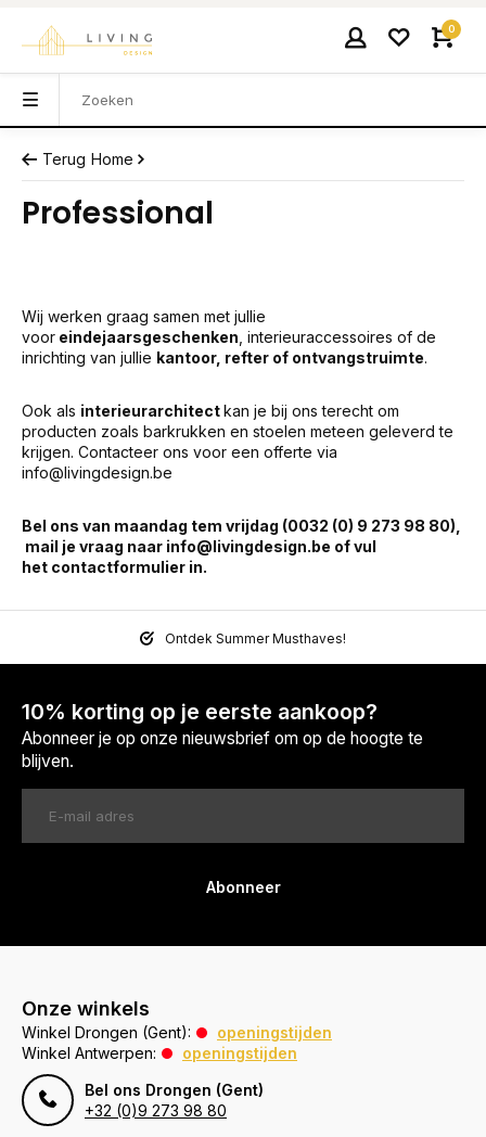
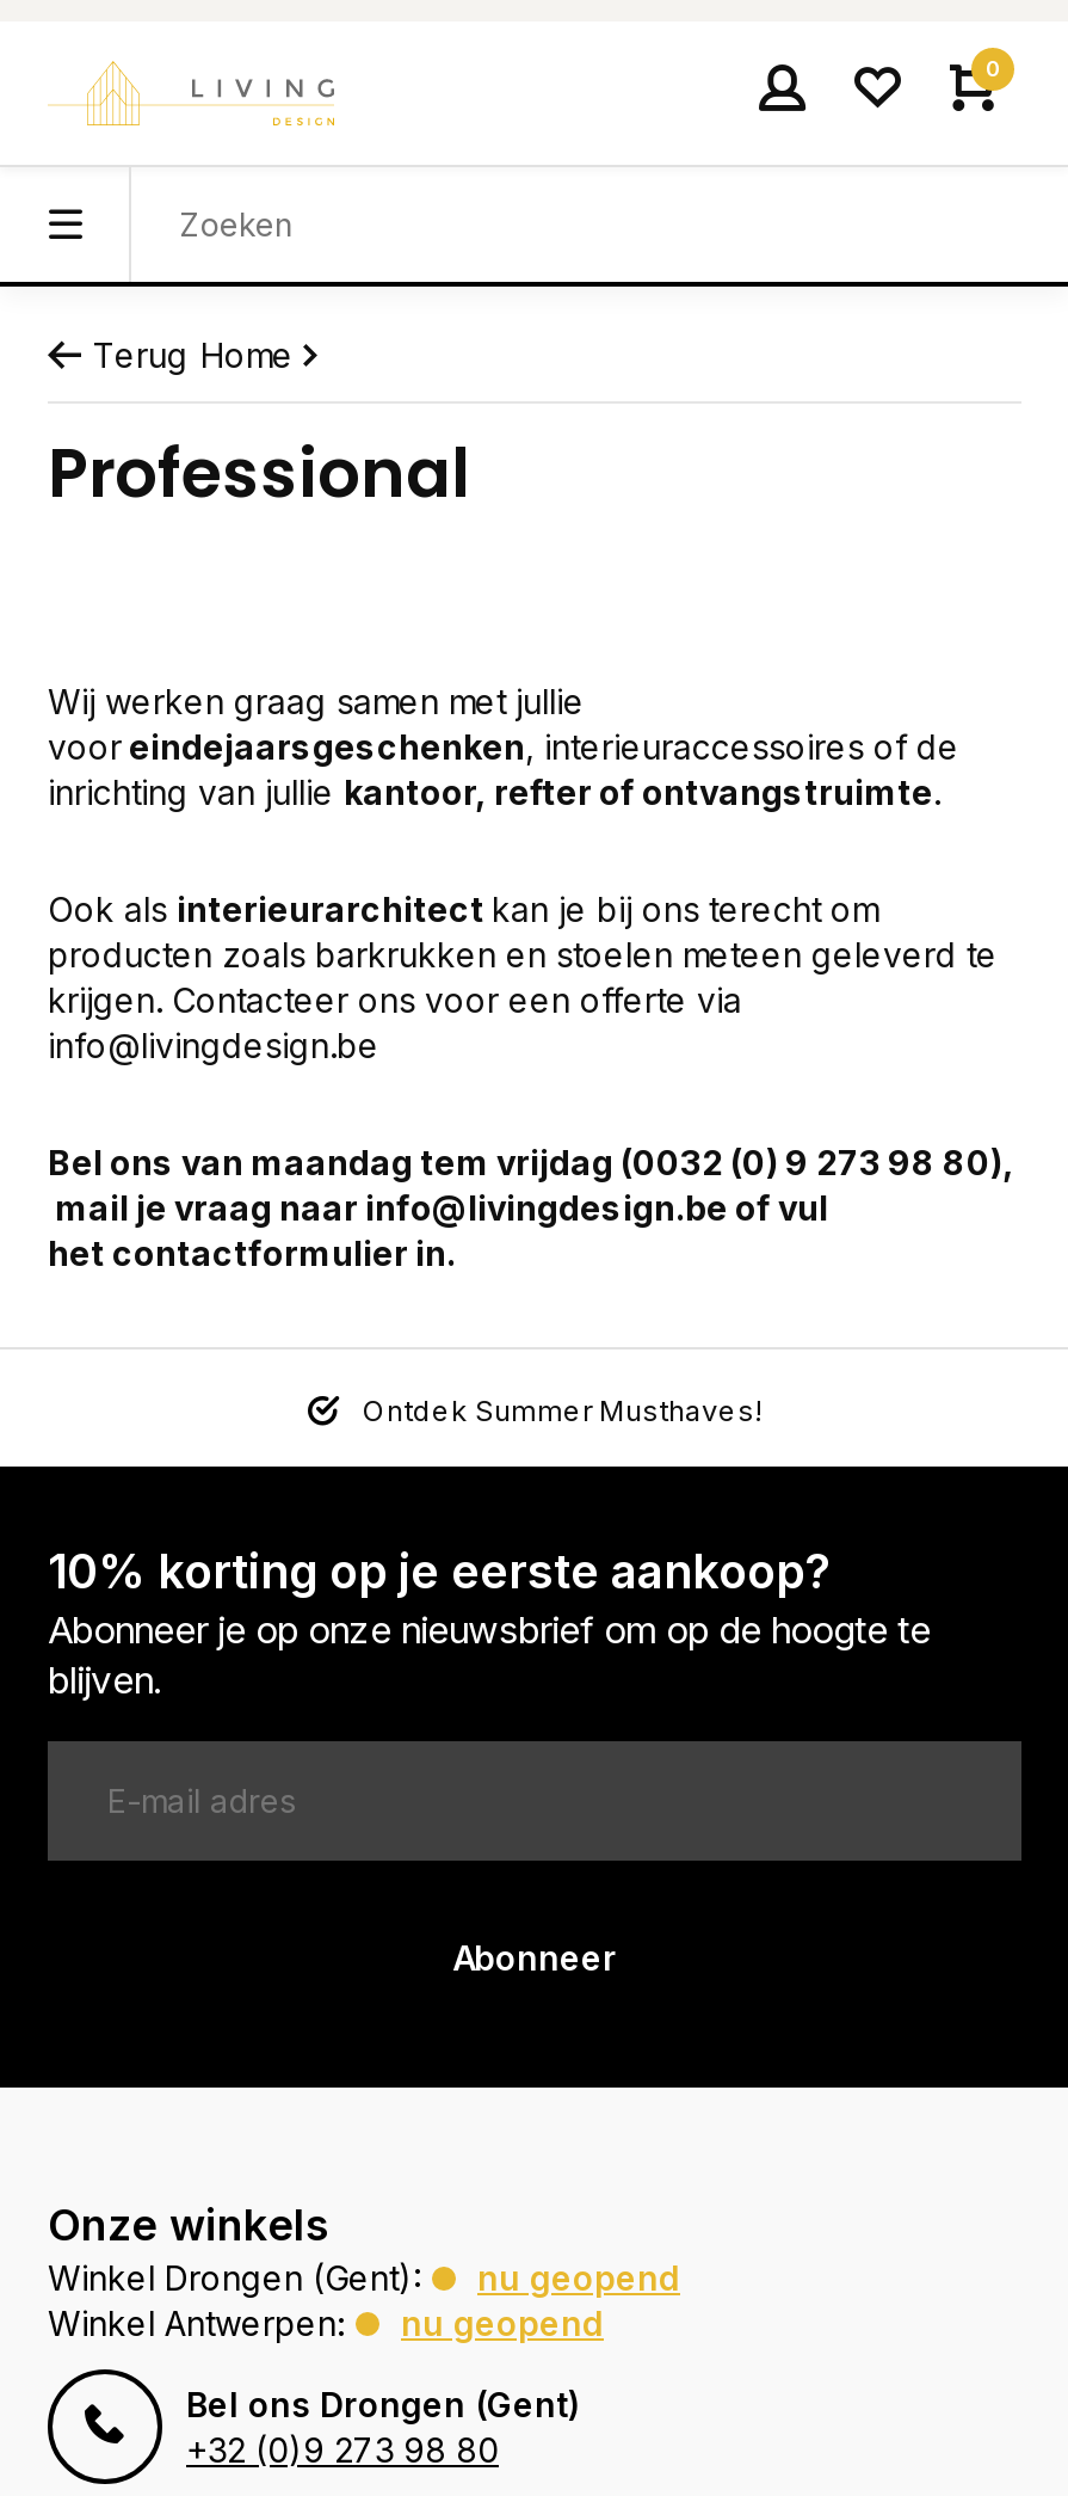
[217,1023,332,1042] openingstijden -> [477,2257,680,2298] nu geopend
[182,1044,297,1062] openingstijden -> [401,2303,604,2343] nu geopend

